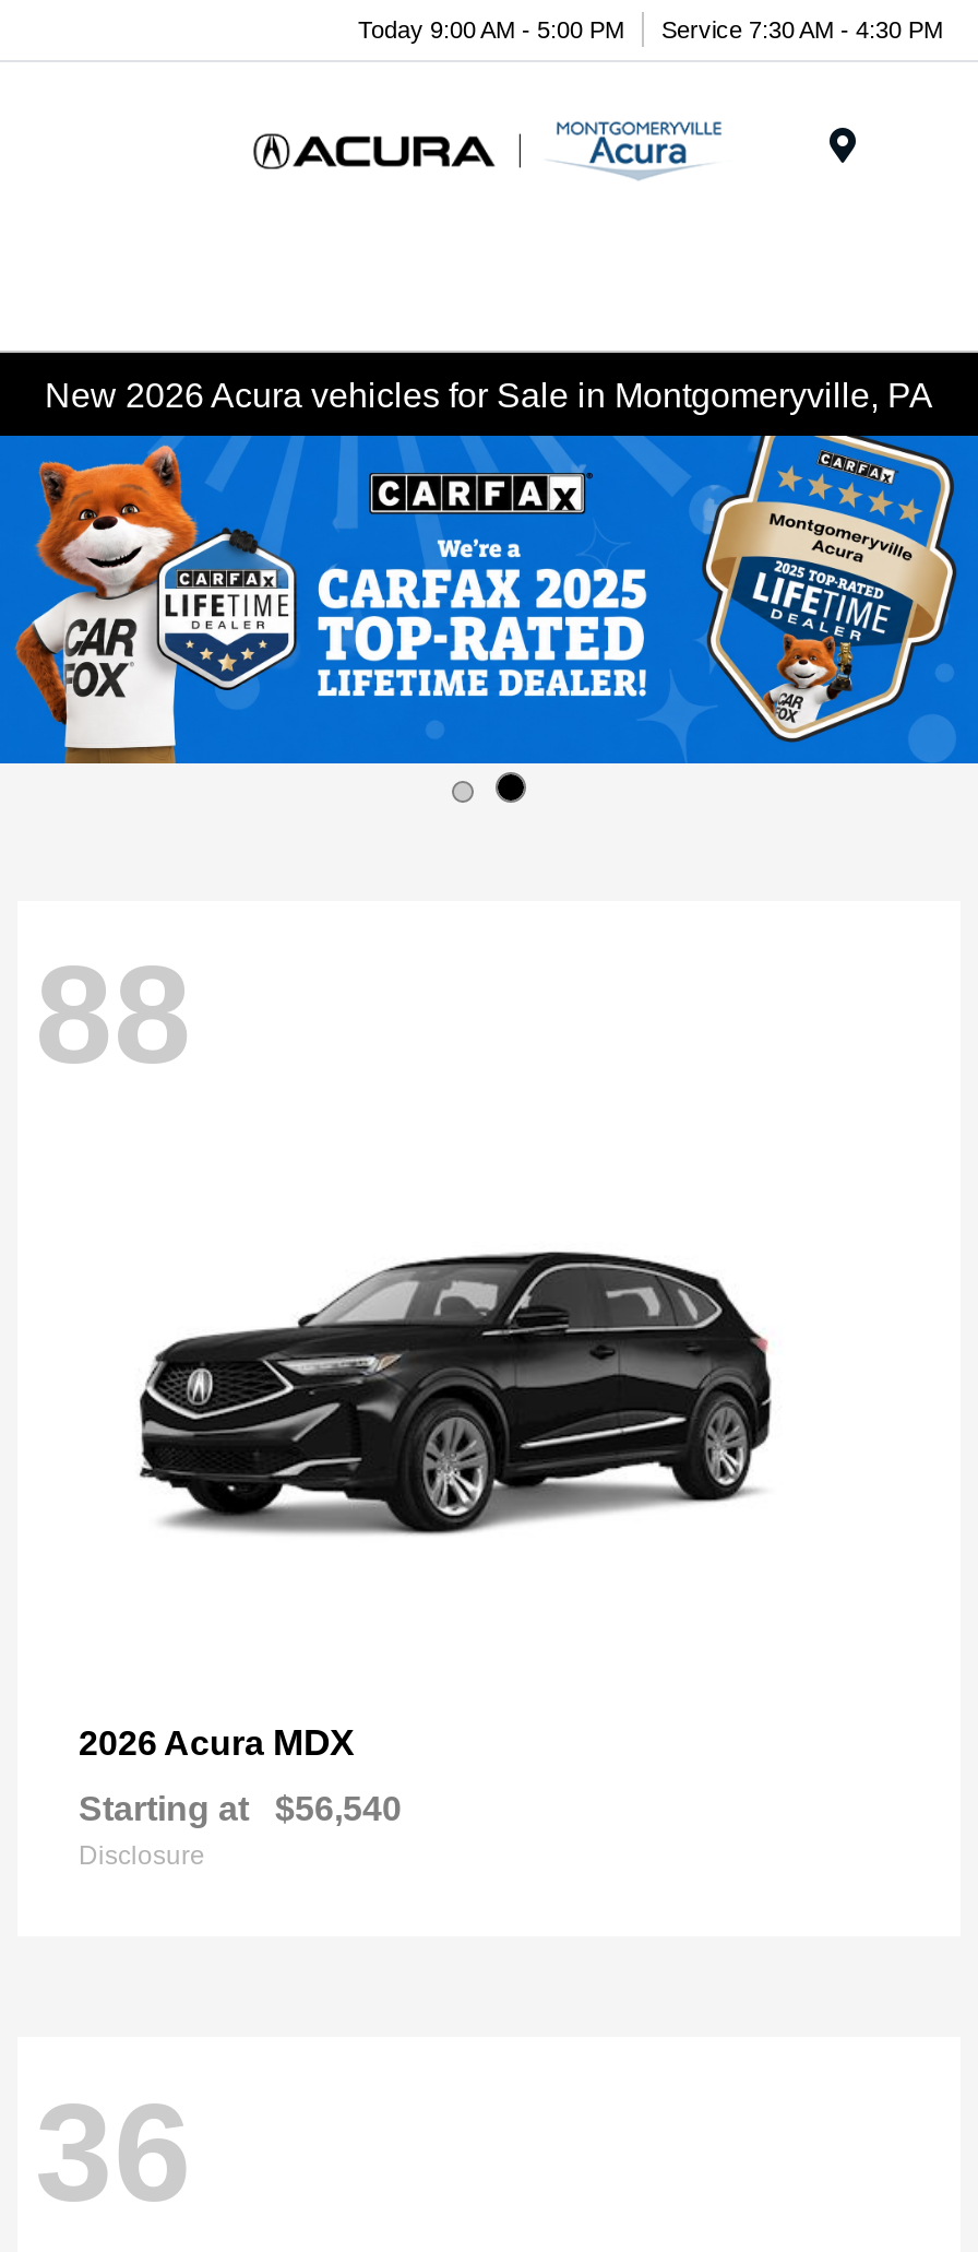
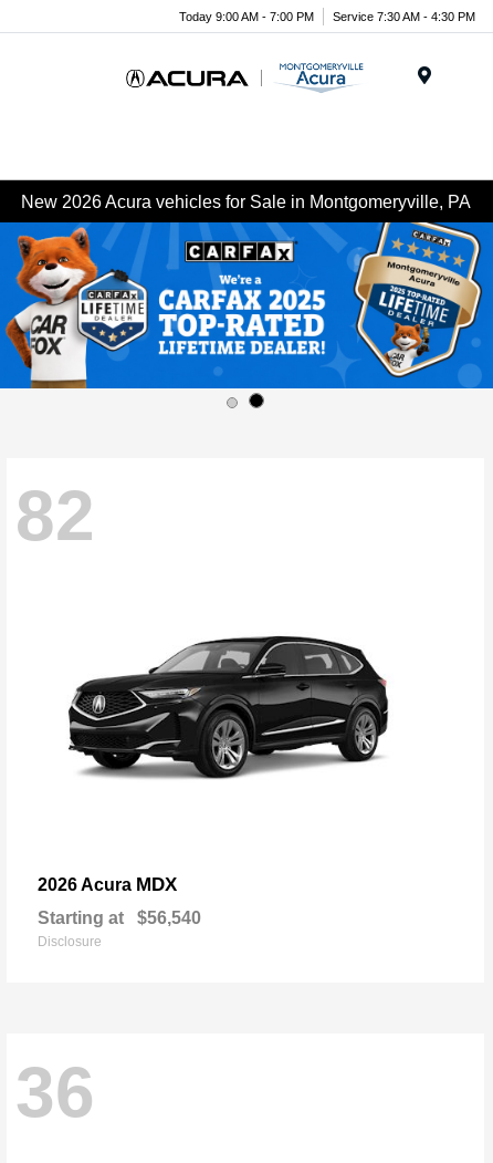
[358,15,943,42] Today 9:00 AM - 5:00 PM Service 7:30 AM - 4:30 PM -> [179,9,475,23] Today 9:00 AM - 7:00 PM Service 7:30 AM - 4:30 PM
[35,936,192,1093] 88 -> [15,476,95,555] 82

